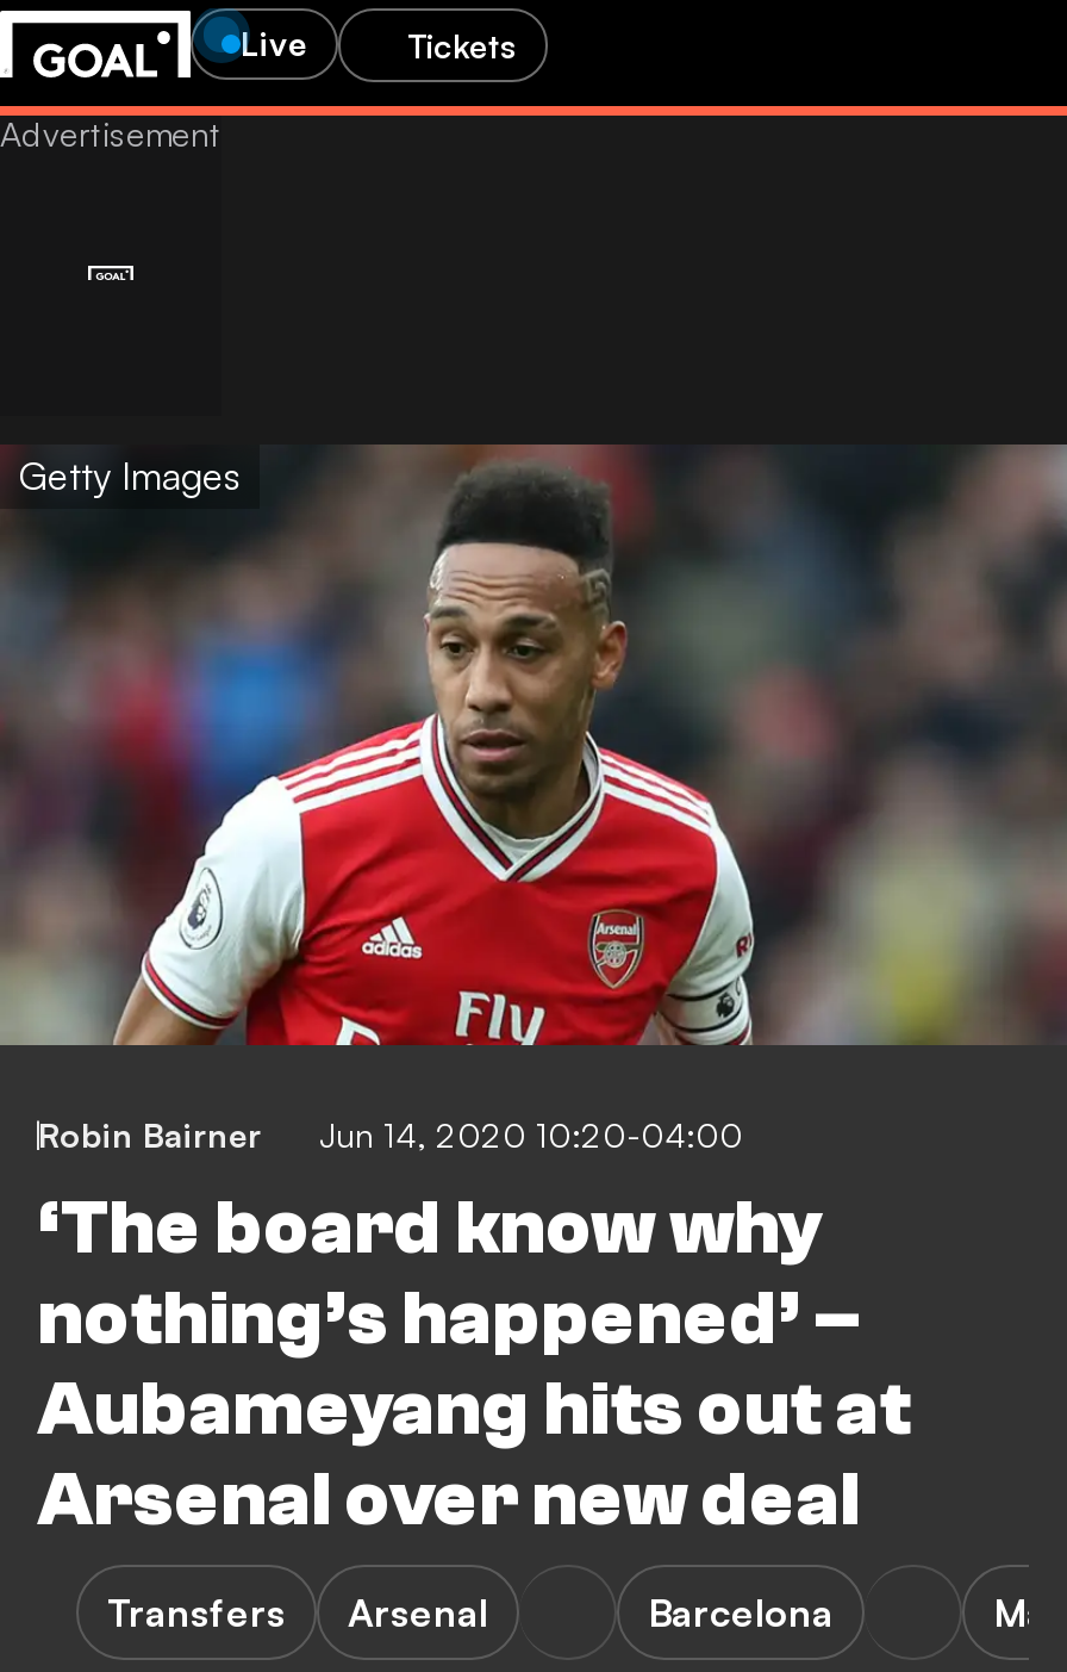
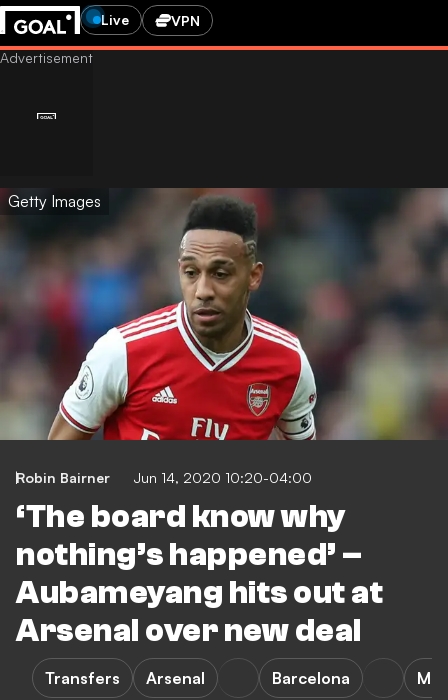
[407,24,517,64] Tickets -> [171,11,200,28] VPN

